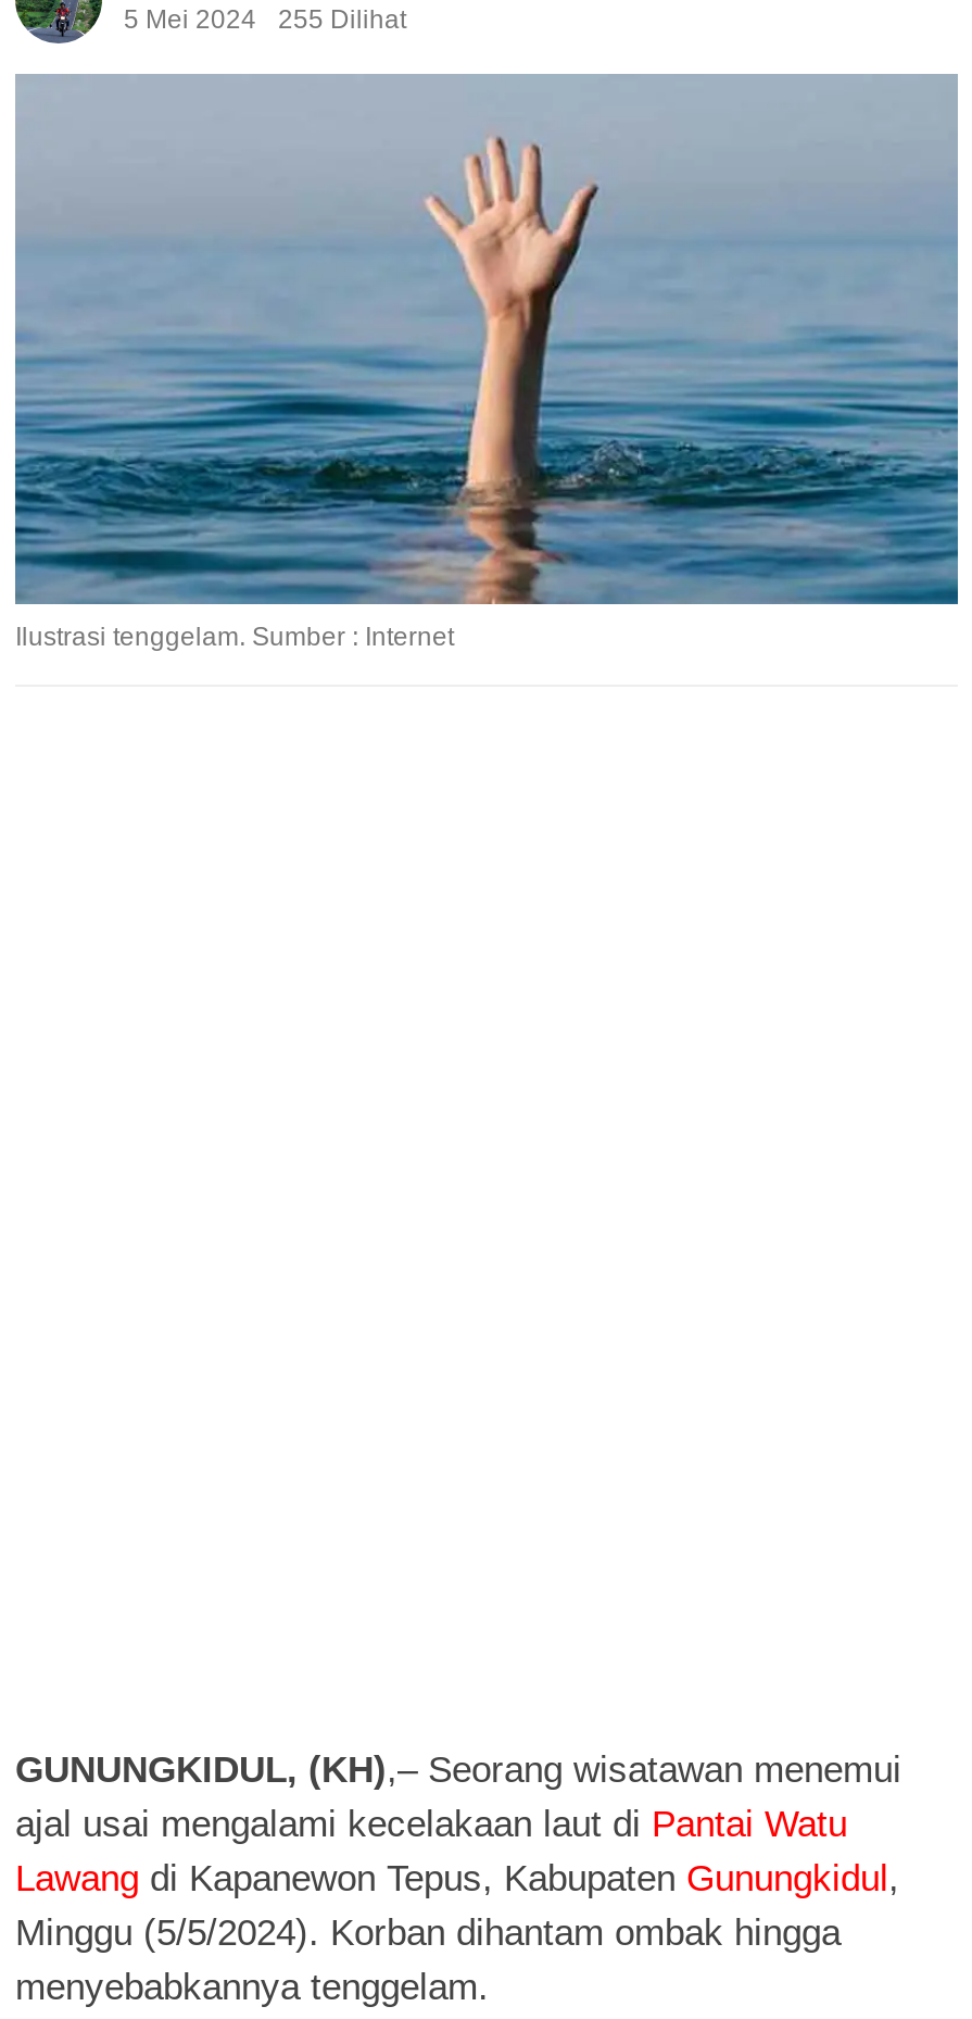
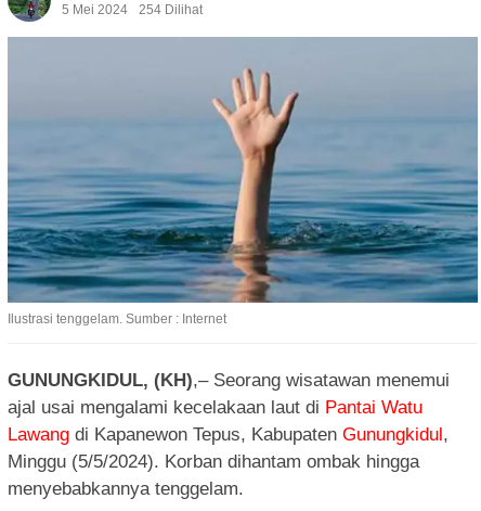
[124,4,406,35] 5 Mei 2024 255 Dilihat -> [62,2,203,17] 5 Mei 2024 254 Dilihat

